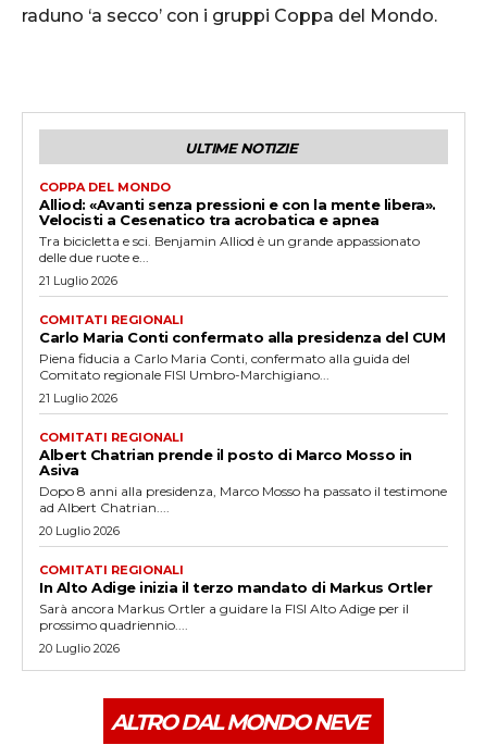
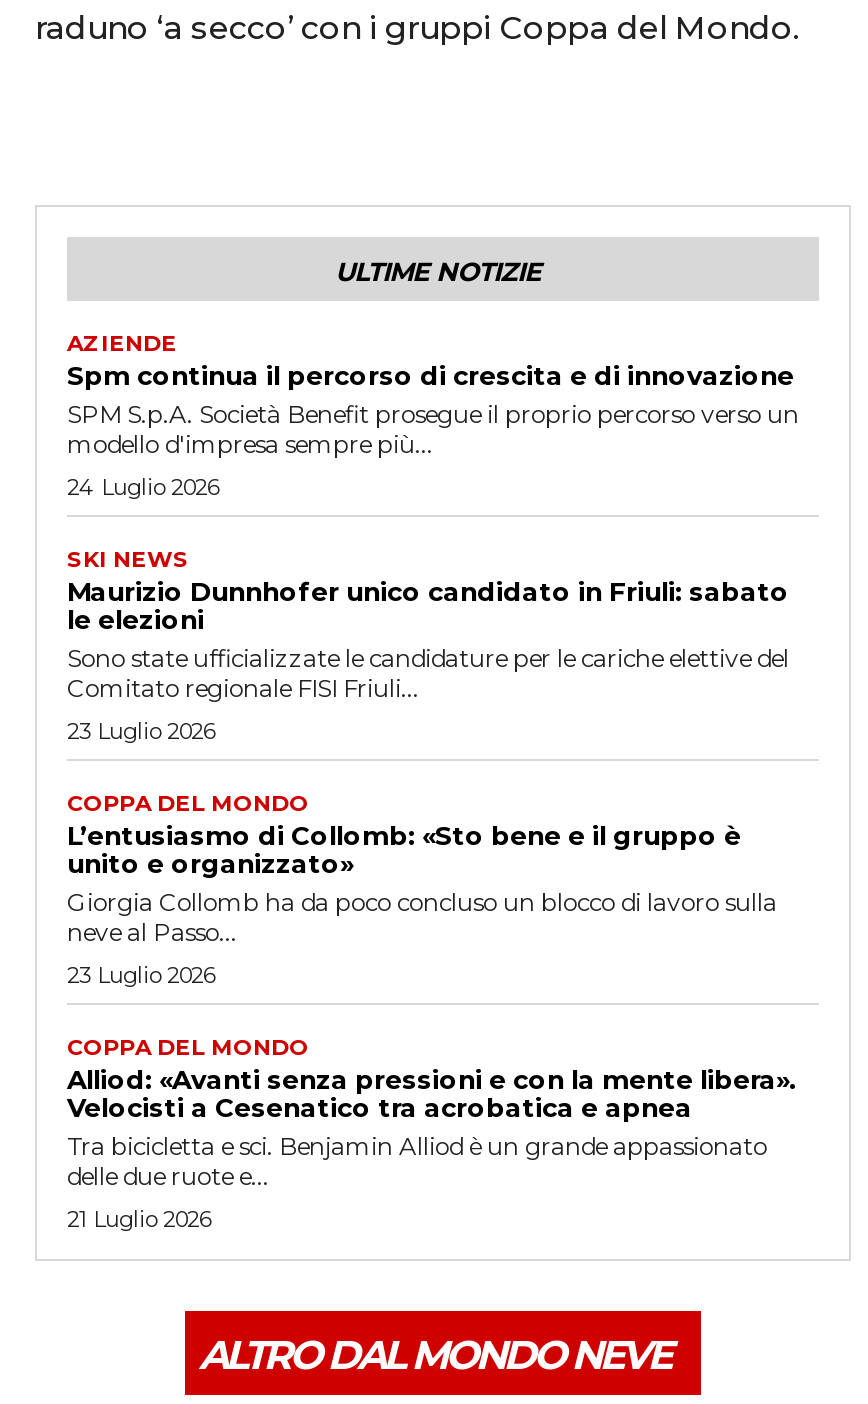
none -> [67,330,799,990] AZIENDE | Spm continua il percorso di crescita e di innovazione | SPM S.p.A. Società Benefit prosegue il proprio percorso verso un | modello d'impresa sempre più... | 24 Luglio 2026 | SKI NEWS | Maurizio Dunnhofer unico candidato in Friuli: sabato | le elezioni | Sono state ufficializzate le candidature per le cariche elettive del | Comitato regionale FISI Friuli... | 23 Luglio 2026 | COPPA DEL MONDO | L’entusiasmo di Collomb: «Sto bene e il gruppo è | unito e organizzato» | Giorgia Collomb ha da poco concluso un blocco di lavoro sulla | neve al Passo... | 23 Luglio 2026
moved [39,179,436,288] -> [67,1034,796,1234]: COPPA DEL MONDO | Alliod: «Avanti senza pressioni e con la mente libera». | Velocisti a Cesenatico tra acrobatica e apnea | Tra bicicletta e sci. Benjamin Alliod è un grande appassionato | delle due ruote e... | 21 Luglio 2026
[39,312,447,656] COMITATI REGIONALI | Carlo Maria Conti confermato alla presidenza del CUM | Piena fiducia a Carlo Maria Conti, confermato alla guida del | Comitato regionale FISI Umbro-Marchigiano... | 21 Luglio 2026 | COMITATI REGIONALI | Albert Chatrian prende il posto di Marco Mosso in | Asiva | Dopo 8 anni alla presidenza, Marco Mosso ha passato il testimone | ad Albert Chatrian.... | 20 Luglio 2026 | COMITATI REGIONALI | In Alto Adige inizia il terzo mandato di Markus Ortler | Sarà ancora Markus Ortler a guidare la FISI Alto Adige per il | prossimo quadriennio.... | 20 Luglio 2026 -> none

